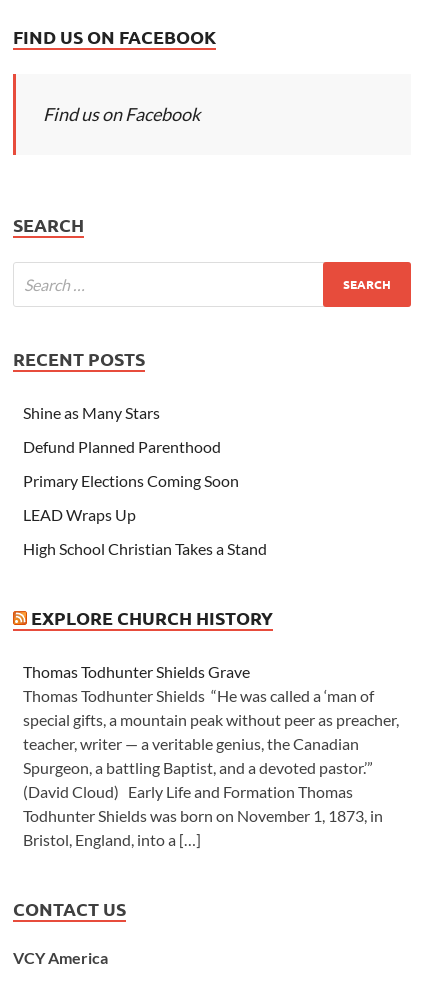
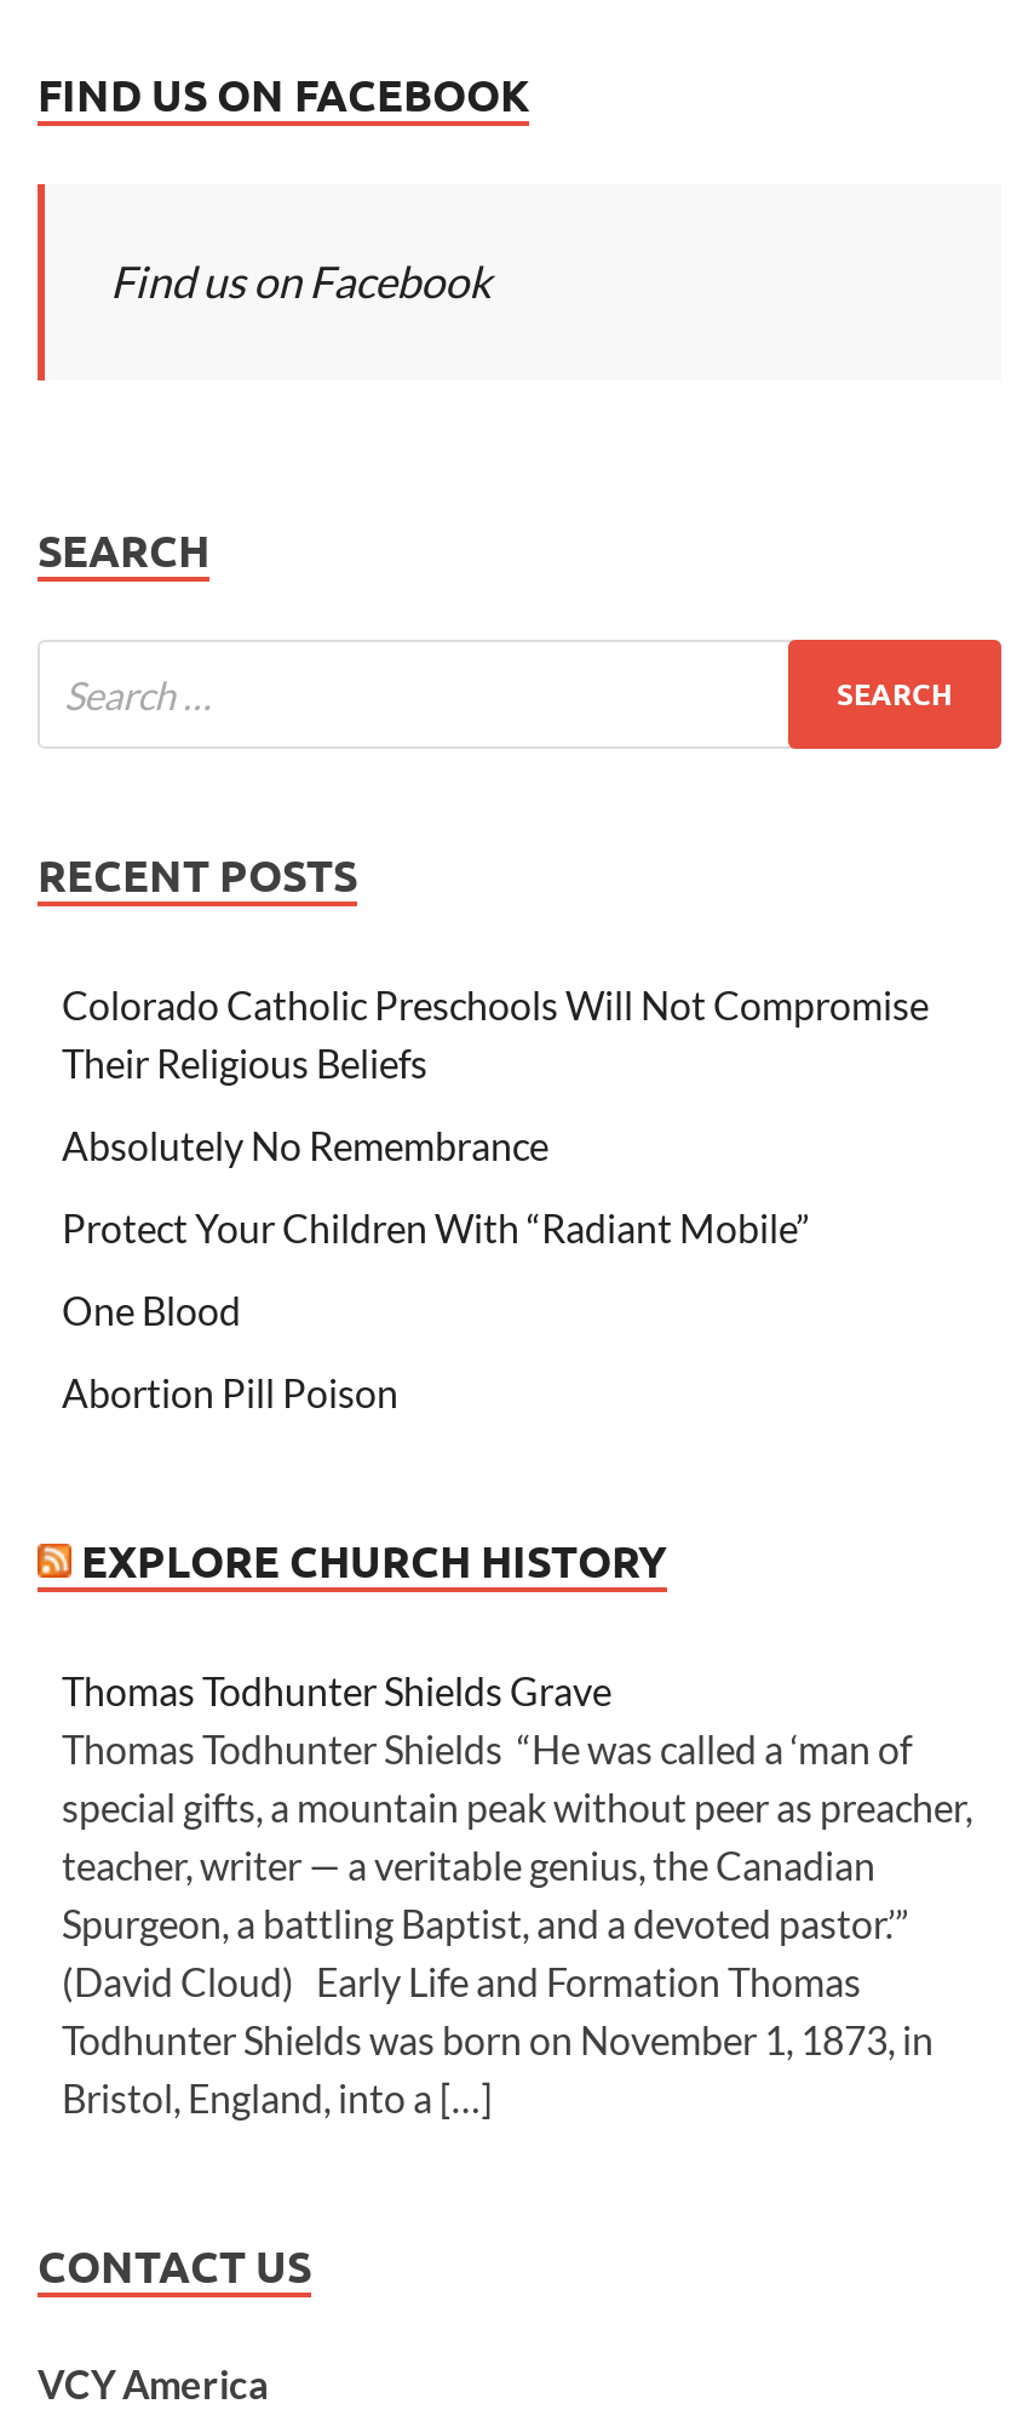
[23,403,160,422] Shine as Many Stars -> [62,981,929,1085] Colorado Catholic Preschools Will Not Compromise | Their Religious Beliefs
[23,437,221,456] Defund Planned Parenthood -> [62,1121,548,1167] Absolutely No Remembrance
[23,471,239,490] Primary Elections Coming Soon -> [62,1204,810,1250] Protect Your Children With “Radiant Mobile”
[23,505,136,524] LEAD Wraps Up -> [62,1286,241,1332] One Blood
[23,539,267,558] High School Christian Takes a Stand -> [62,1369,398,1415] Abortion Pill Poison

